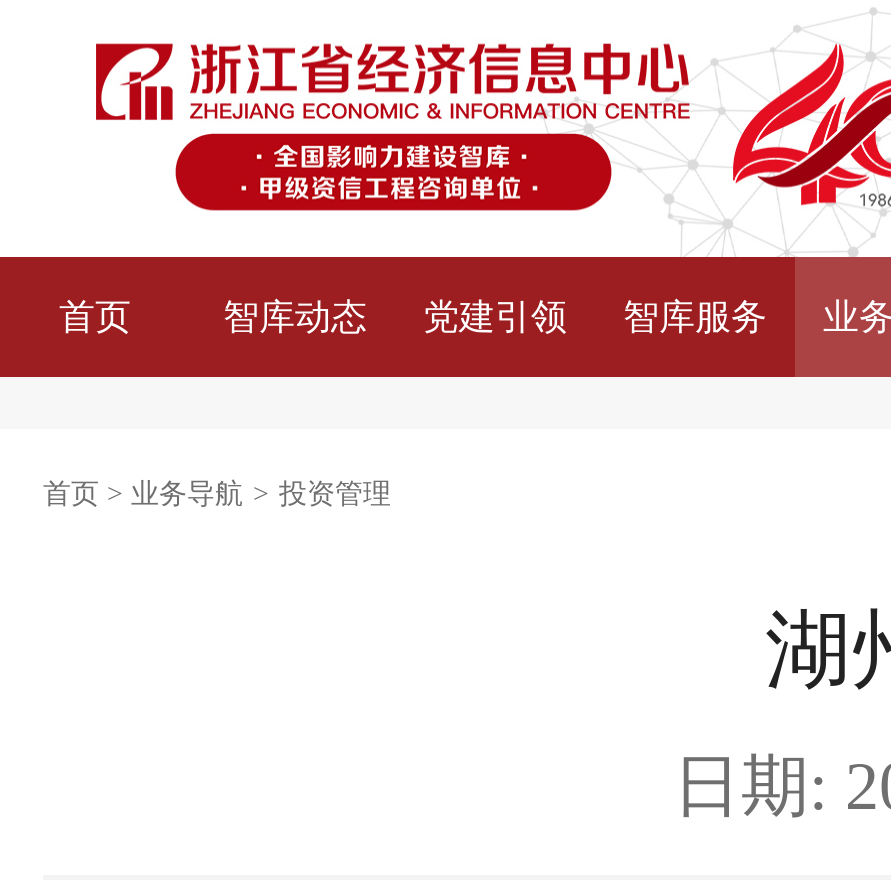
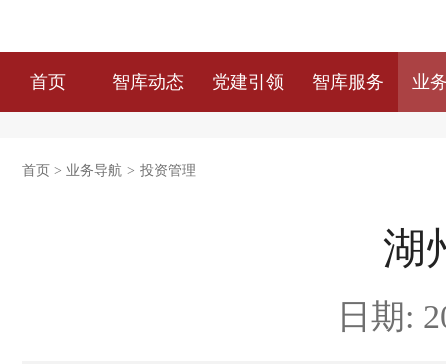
[93,41,697,213] [image] -> none
[713,43,885,227] [image] -> none

